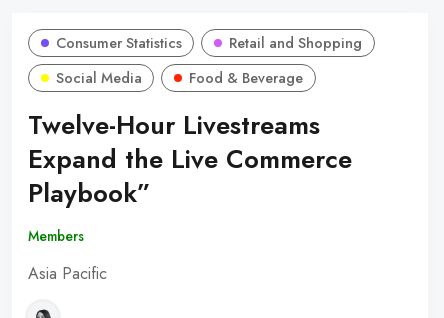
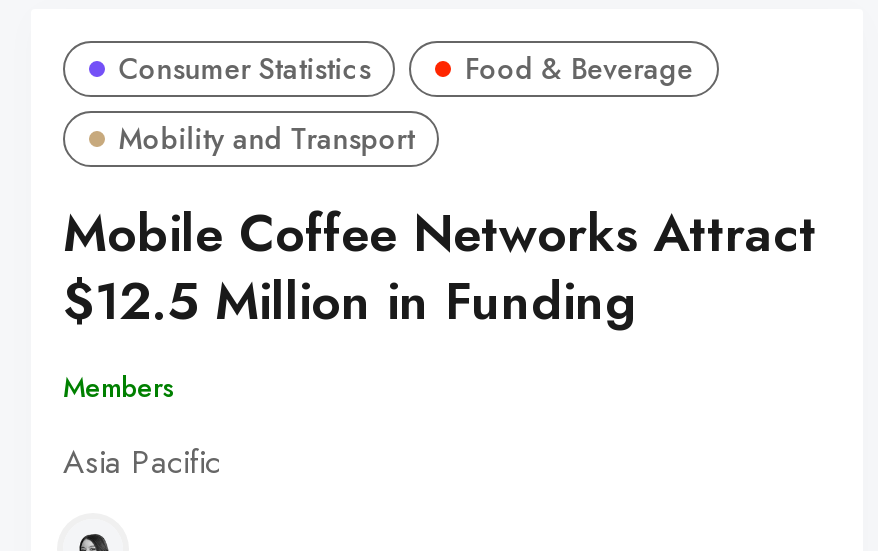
[56,33,362,88] Retail and Shopping | Social Media -> none
[28,107,352,212] Twelve-Hour Livestreams | Expand the Live Commerce | Playbook” -> [63,119,817,339] Mobility and Transport | Mobile Coffee Networks Attract | $12.5 Million in Funding

